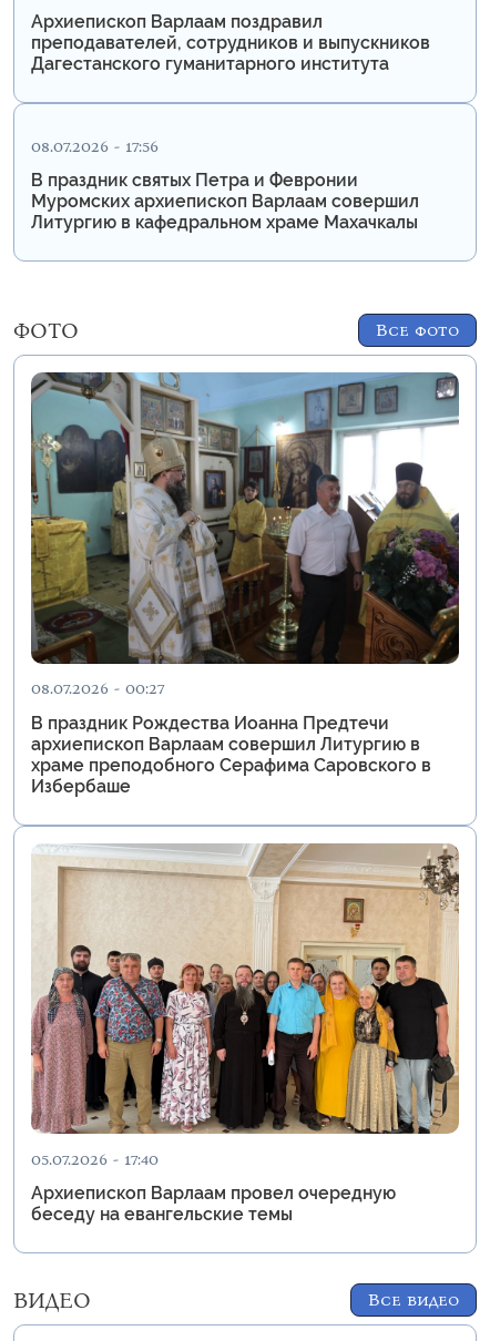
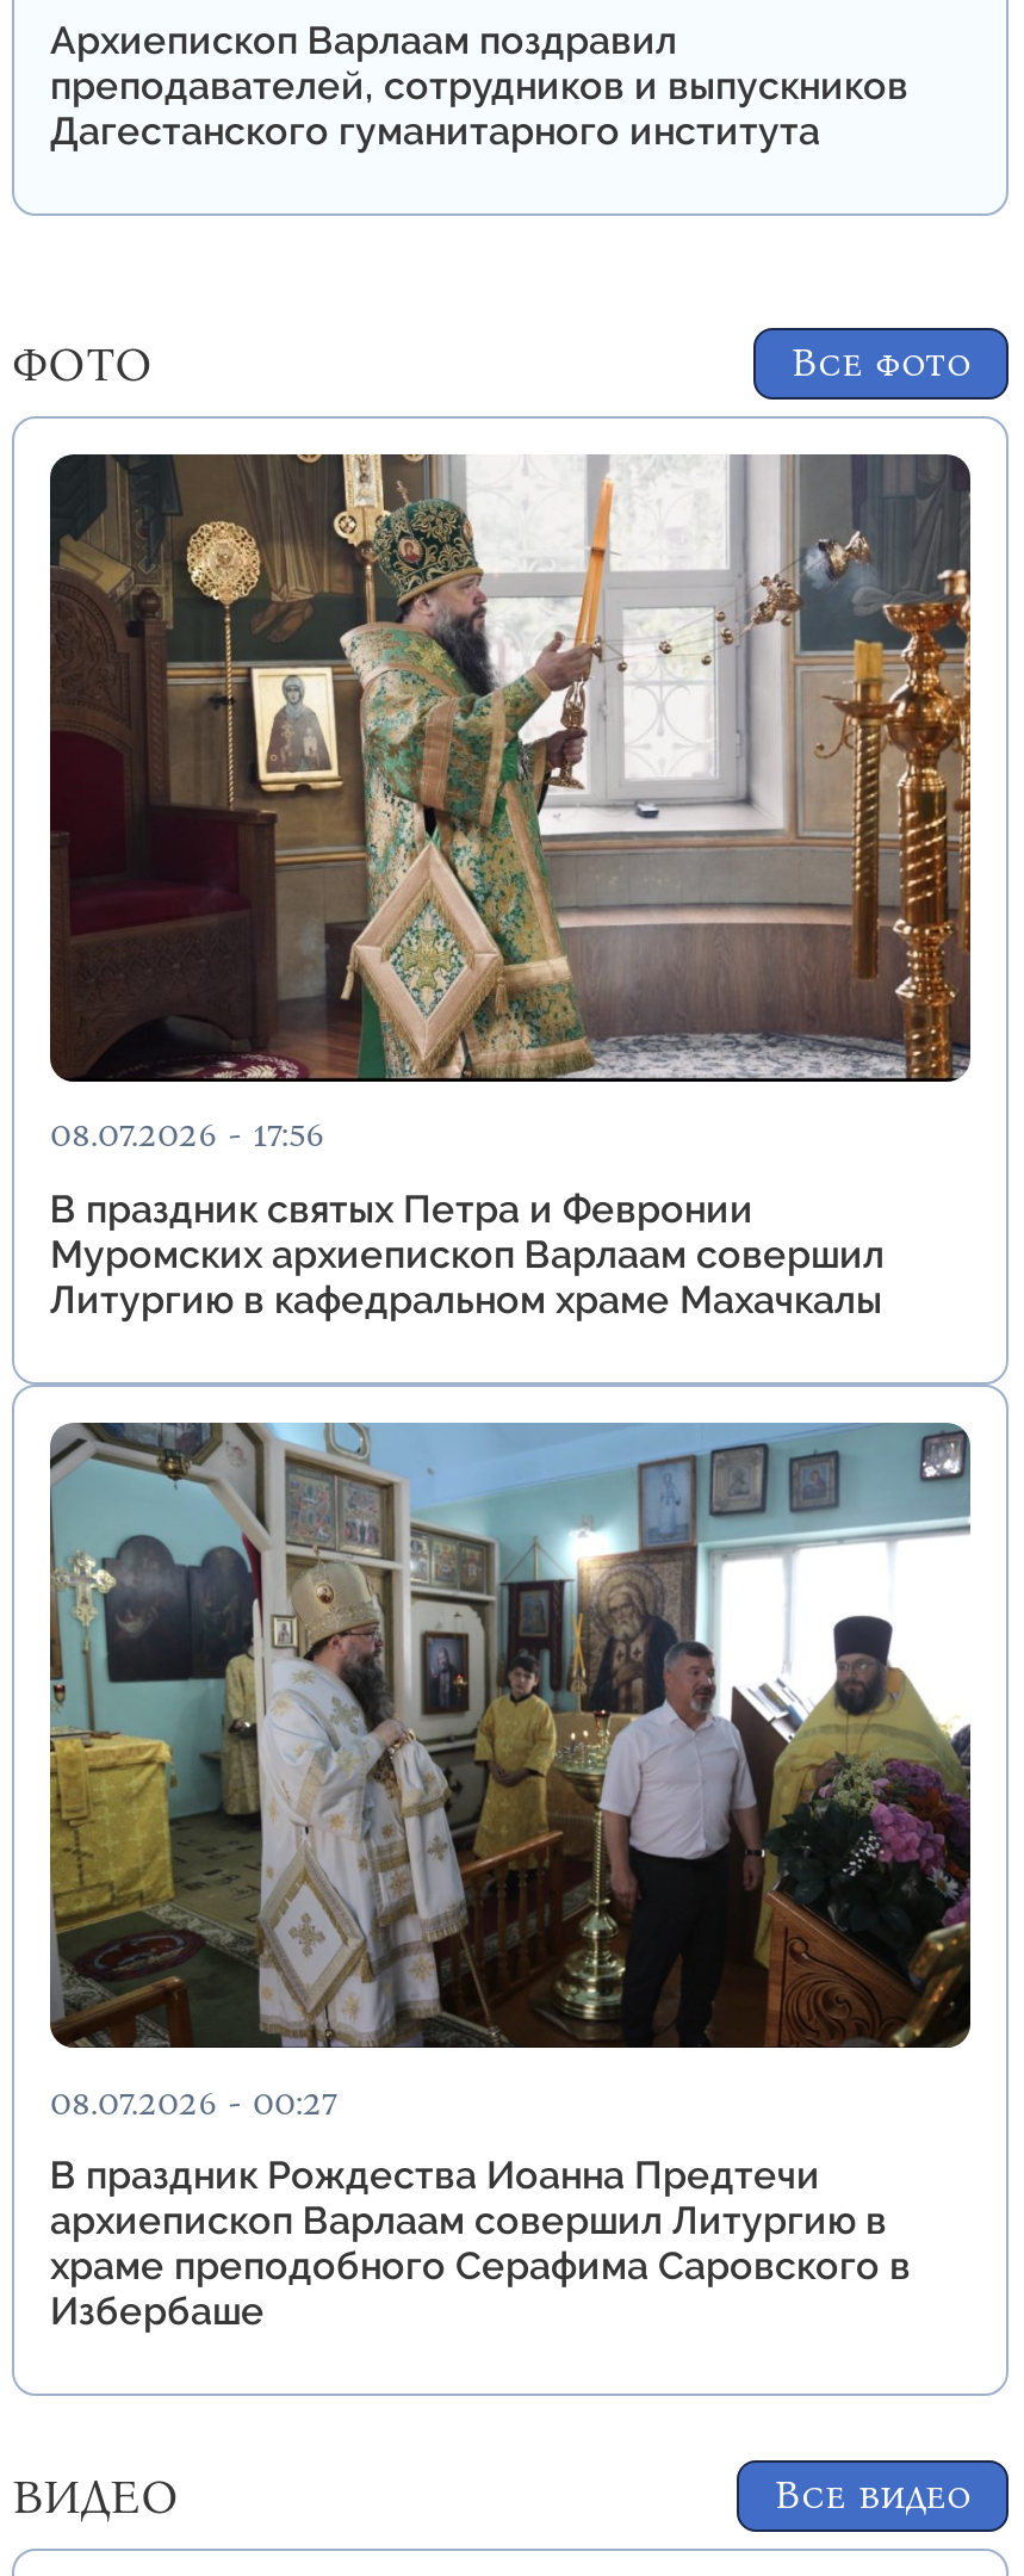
none -> [48,452,973,1084] [image]
moved [31,135,419,233] -> [50,1111,885,1322]: 08.07.2026 - 17:56 | В праздник святых Петра и Февронии | Муромских архиепископ Варлаам совершил | Литургию в кафедральном храме Махачкалы
moved [13,317,459,344] -> [12,336,970,393]: ФОТО | Все фото
moved [29,371,461,797] -> [45,1418,975,2334]: [image] | 08.07.2026 - 00:27 | В праздник Рождества Иоанна Предтечи | архиепископ Варлаам совершил Литургию в | храме преподобного Серафима Саровского в | Избербаше
[30,842,460,1225] [image] | 05.07.2026 - 17:40 | Архиепископ Варлаам провел очередную | беседу на евангельские темы -> none

